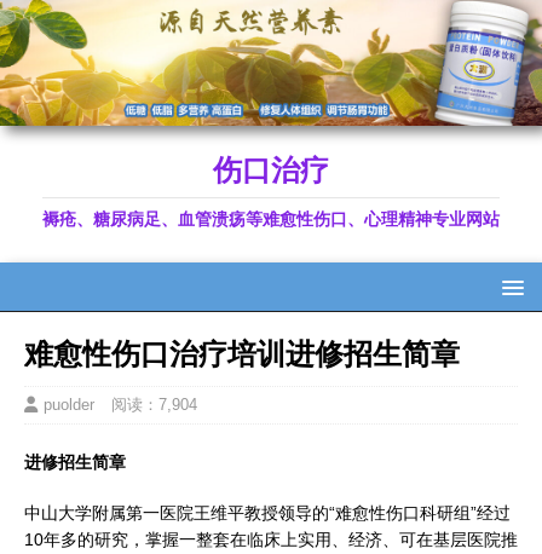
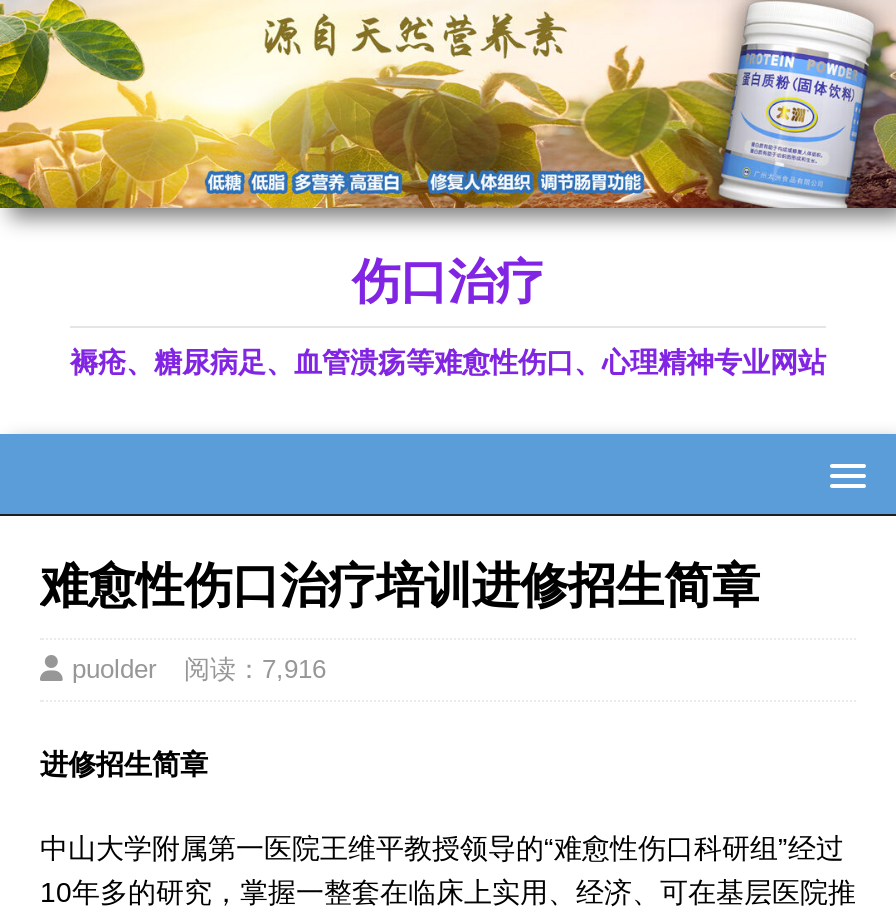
[44,395,197,413] puolder 阅读：7,904 -> [72,653,326,683] puolder 阅读：7,916

